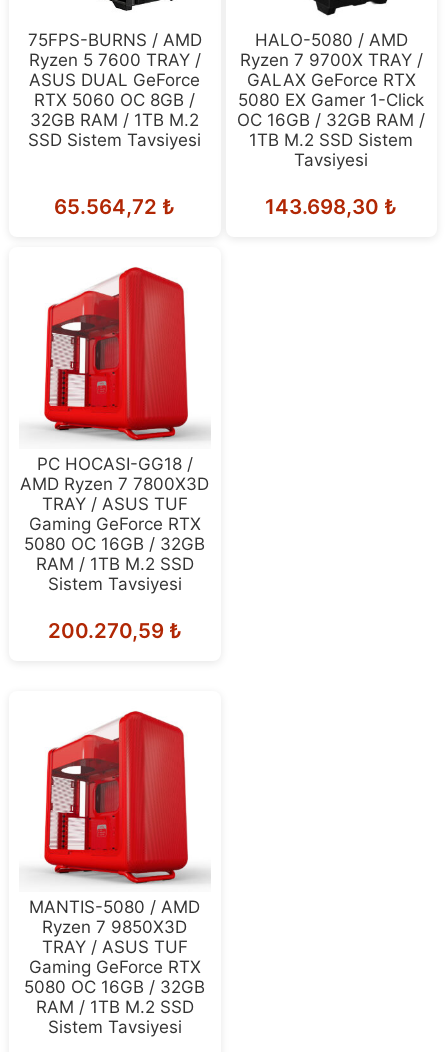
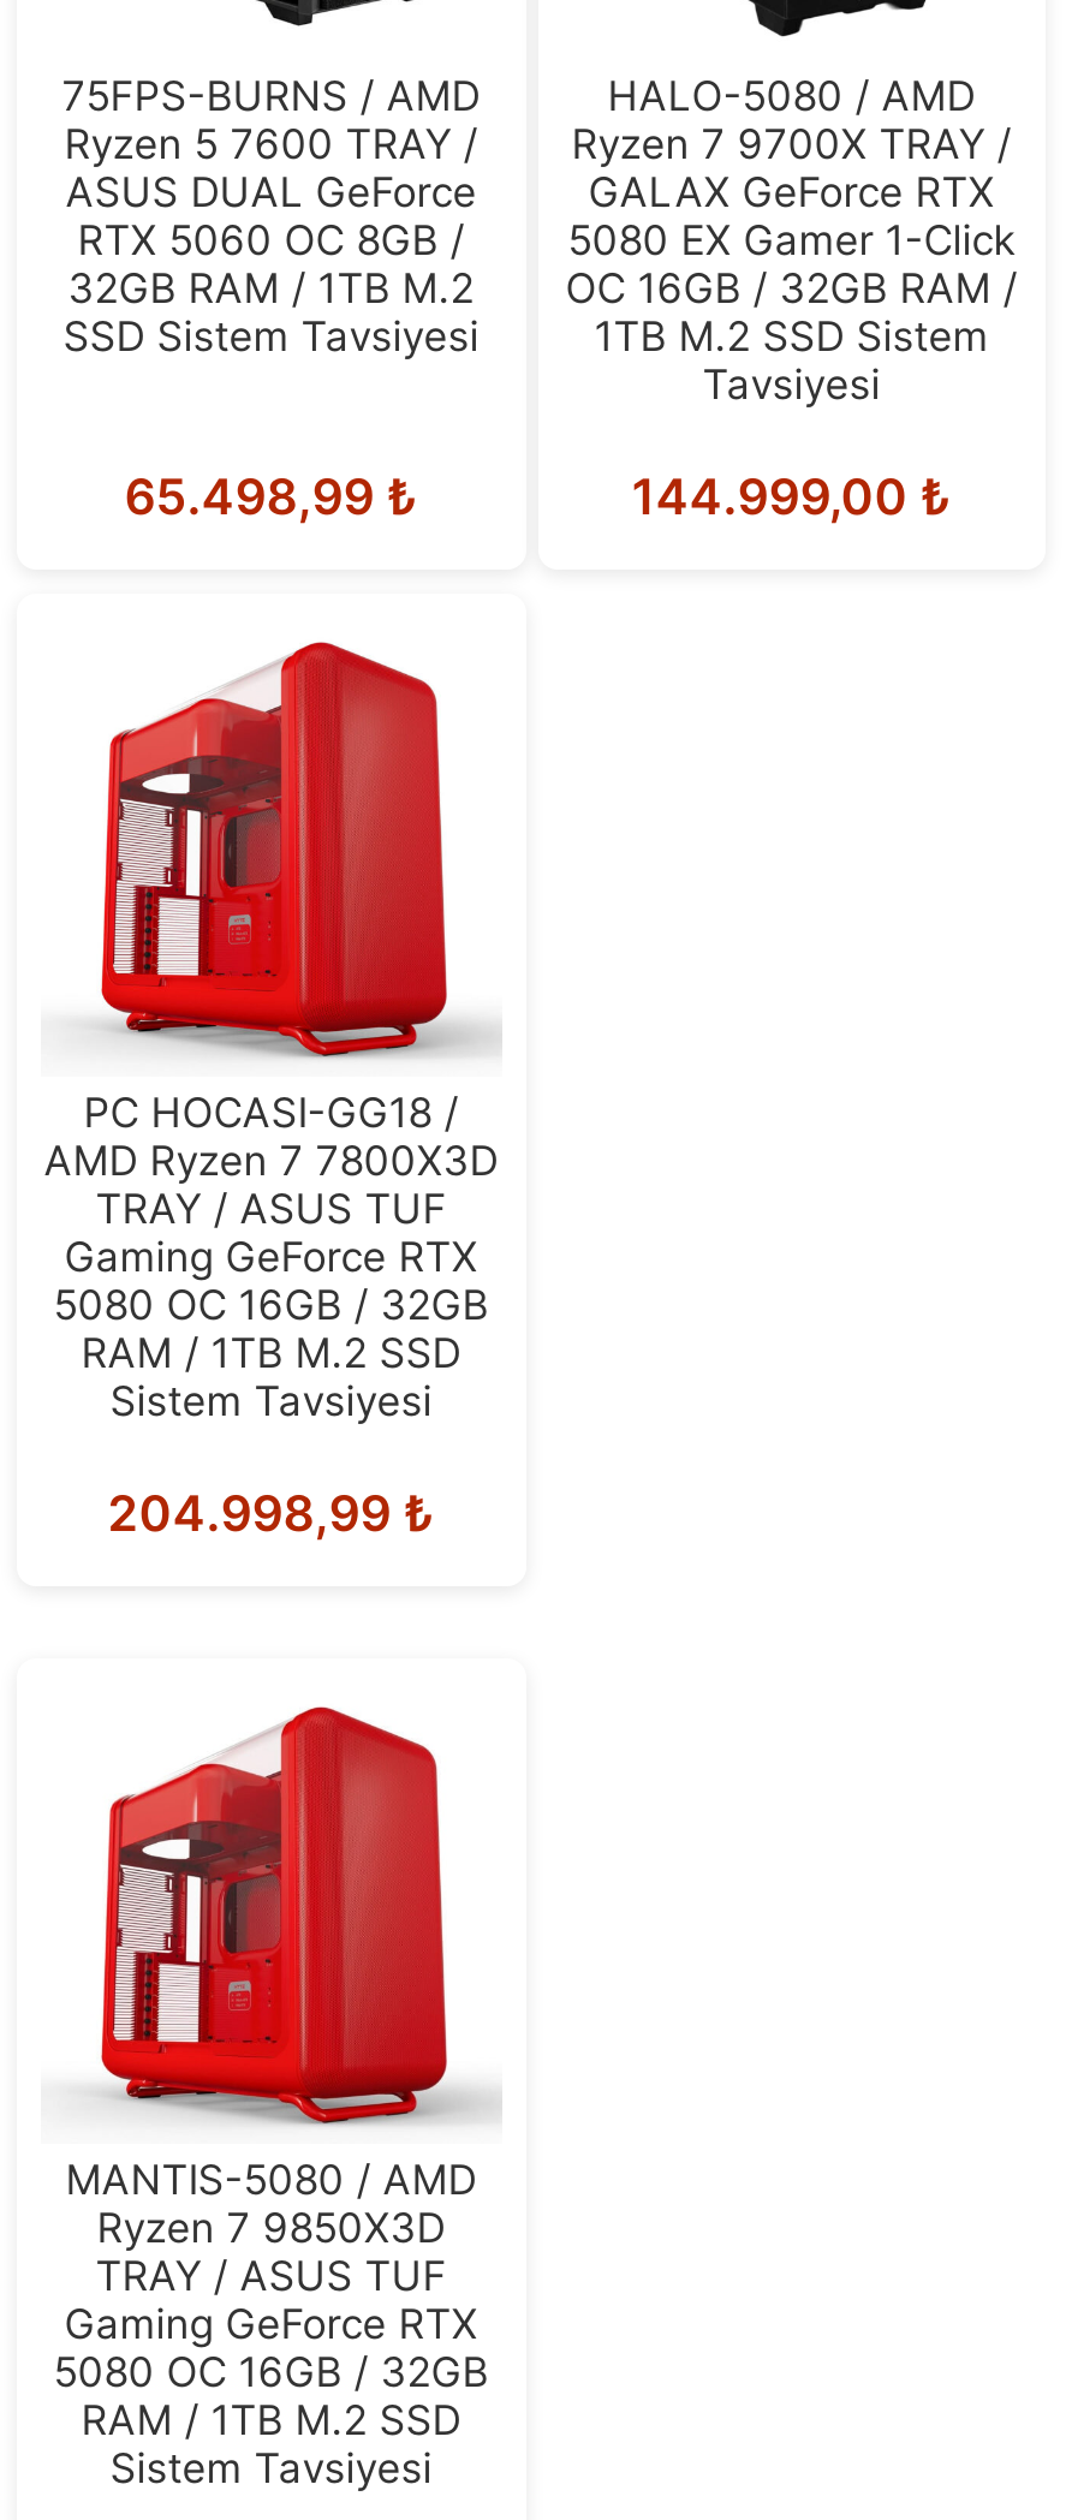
[54,194,175,219] 65.564,72 ₺ -> [125,467,418,527] 65.498,99 ₺
[265,194,397,219] 143.698,30 ₺ -> [632,467,951,527] 144.999,00 ₺
[48,618,182,643] 200.270,59 ₺ -> [108,1484,435,1544] 204.998,99 ₺

